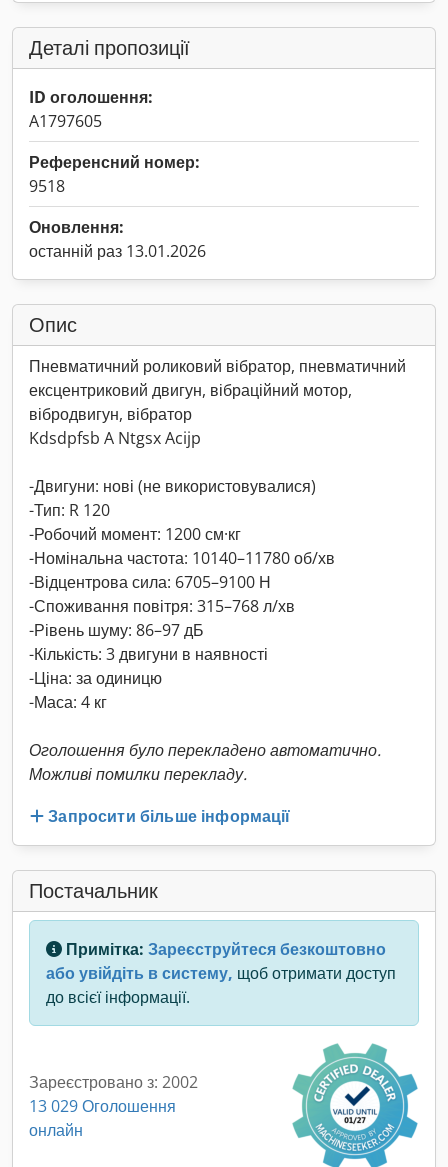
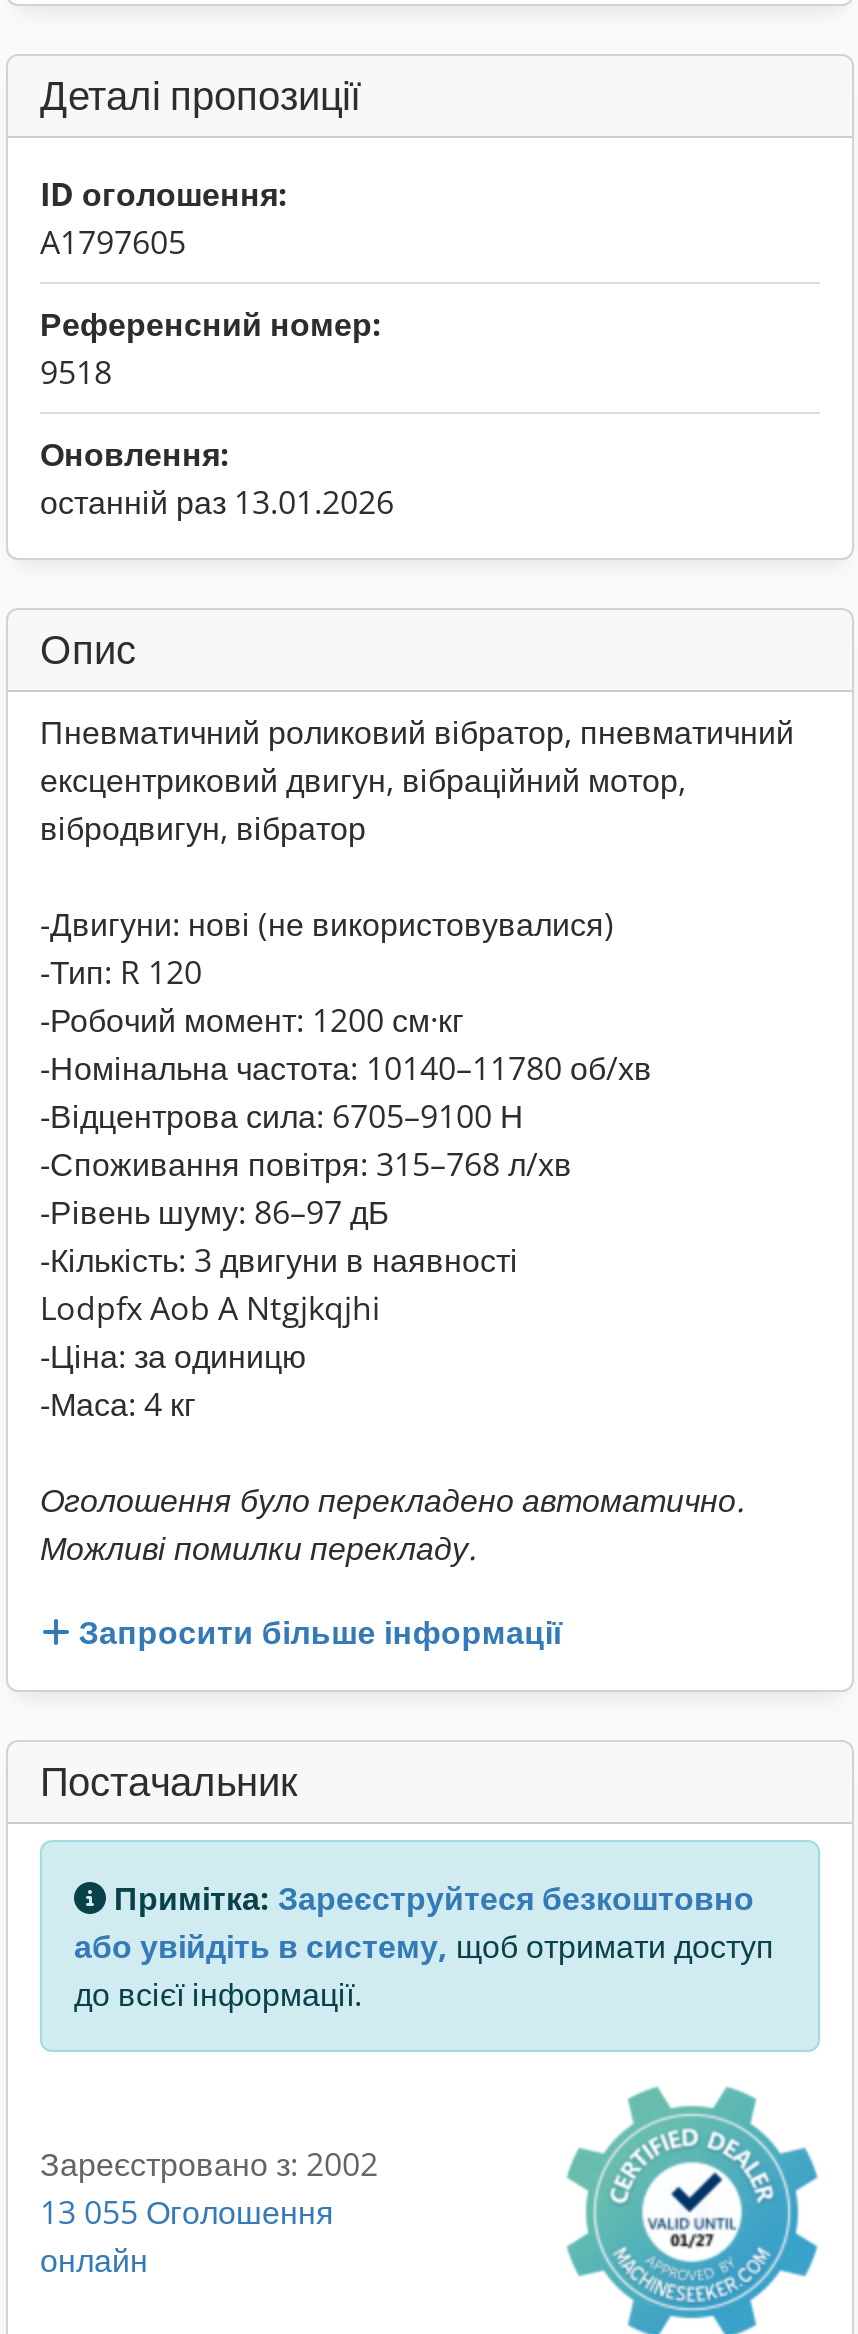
[29,427,201,449] Kdsdpfsb A Ntgsx Acijp -> none
moved [29,475,335,641] -> [40,902,652,1234]: -Двигуни: нові (не використовувалися) | -Тип: R 120 | -Робочий момент: 1200 см·кг | -Номінальна частота: 10140–11780 об/хв | -Відцентрова сила: 6705–9100 Н | -Споживання повітря: 315–768 л/хв | -Рівень шуму: 86–97 дБ
none -> [40,1286,380,1330] Lodpfx Aob A Ntgjkqjhi
[29,1095,176,1117] 13 029 Оголошення -> [40,2189,334,2233] 13 055 Оголошення

